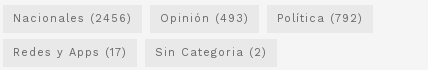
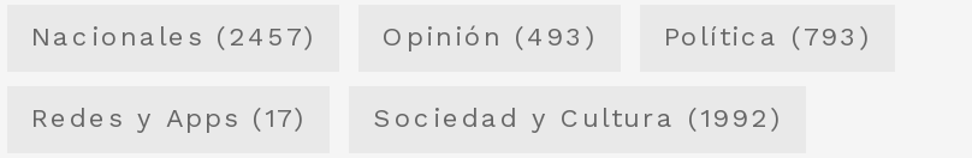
[13,12,132,25] Nacionales (2456) -> [31,21,315,52] Nacionales (2457)
[277,12,363,25] Política (792) -> [664,21,871,52] Política (793)
[155,46,267,59] Sin Categoria (2) -> [373,102,782,134] Sociedad y Cultura (1992)

